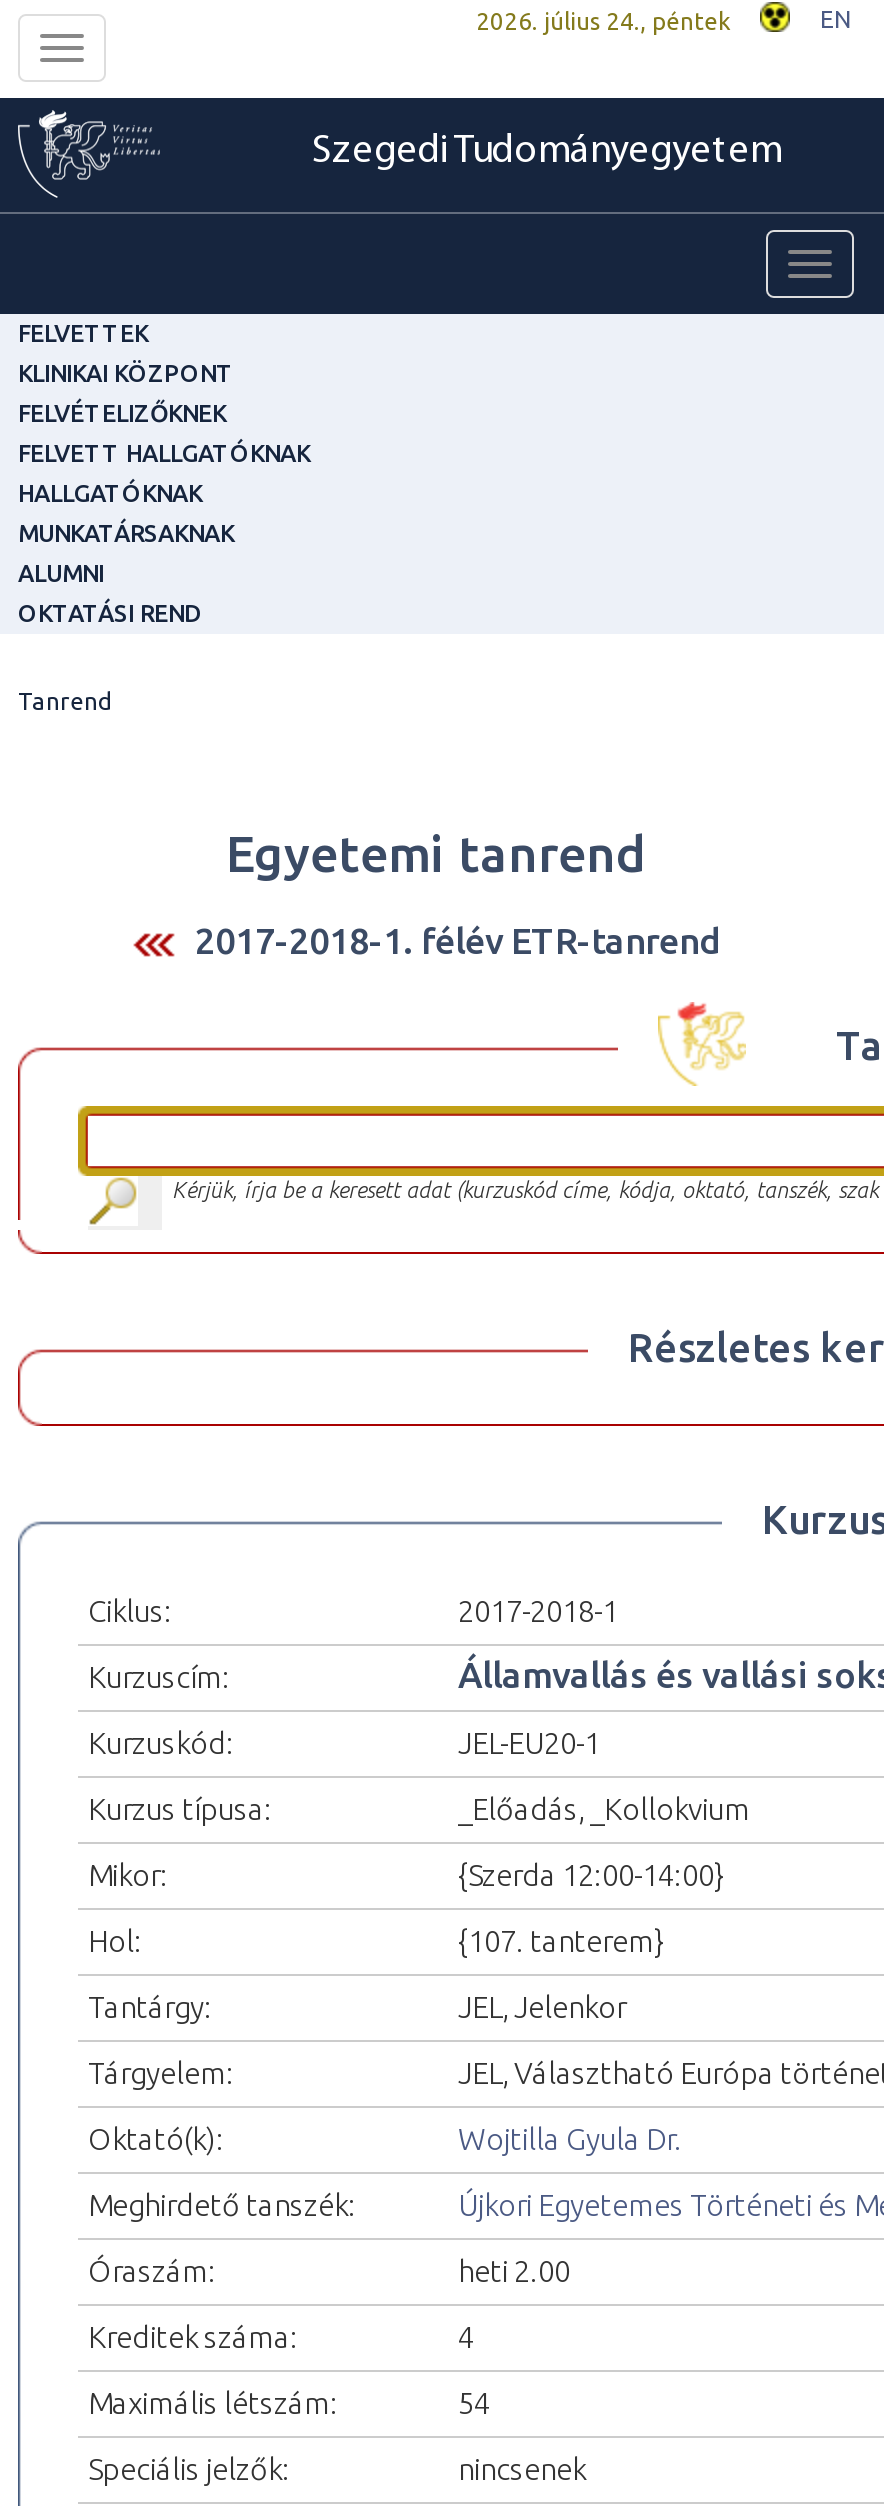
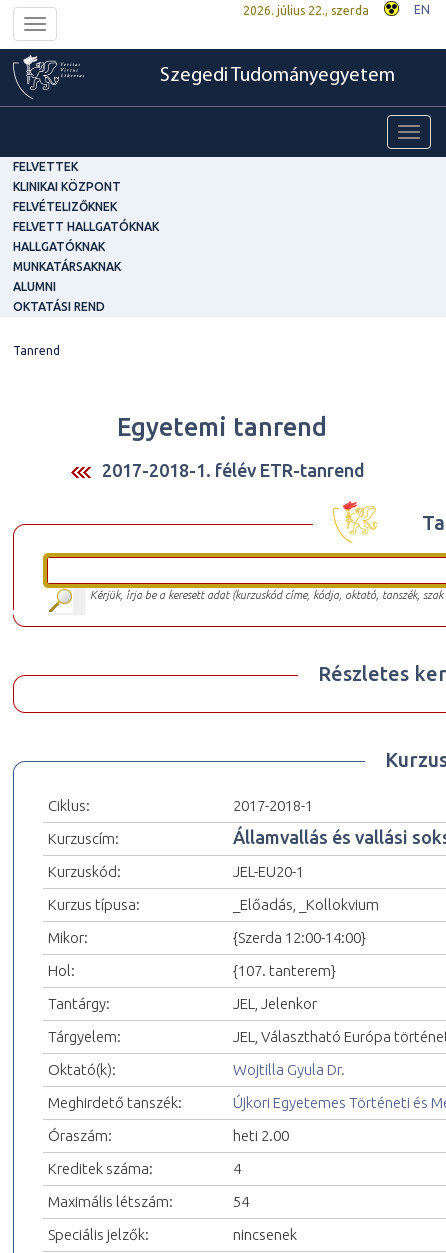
[476,8,730,34] 2026. július 24., péntek -> [243,4,369,17] 2026. július 22., szerda

